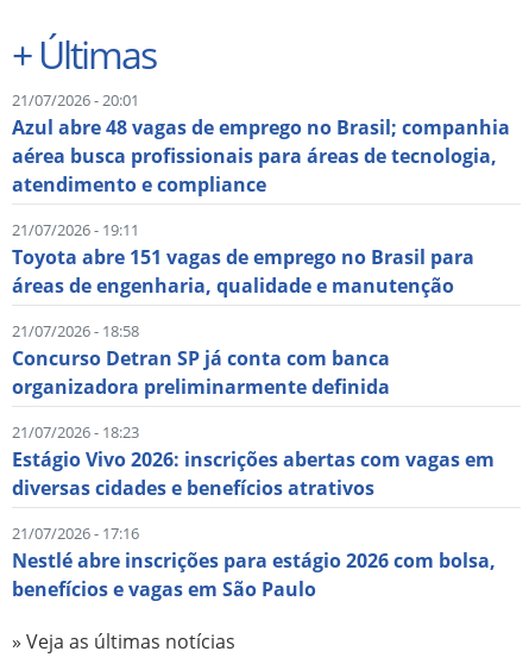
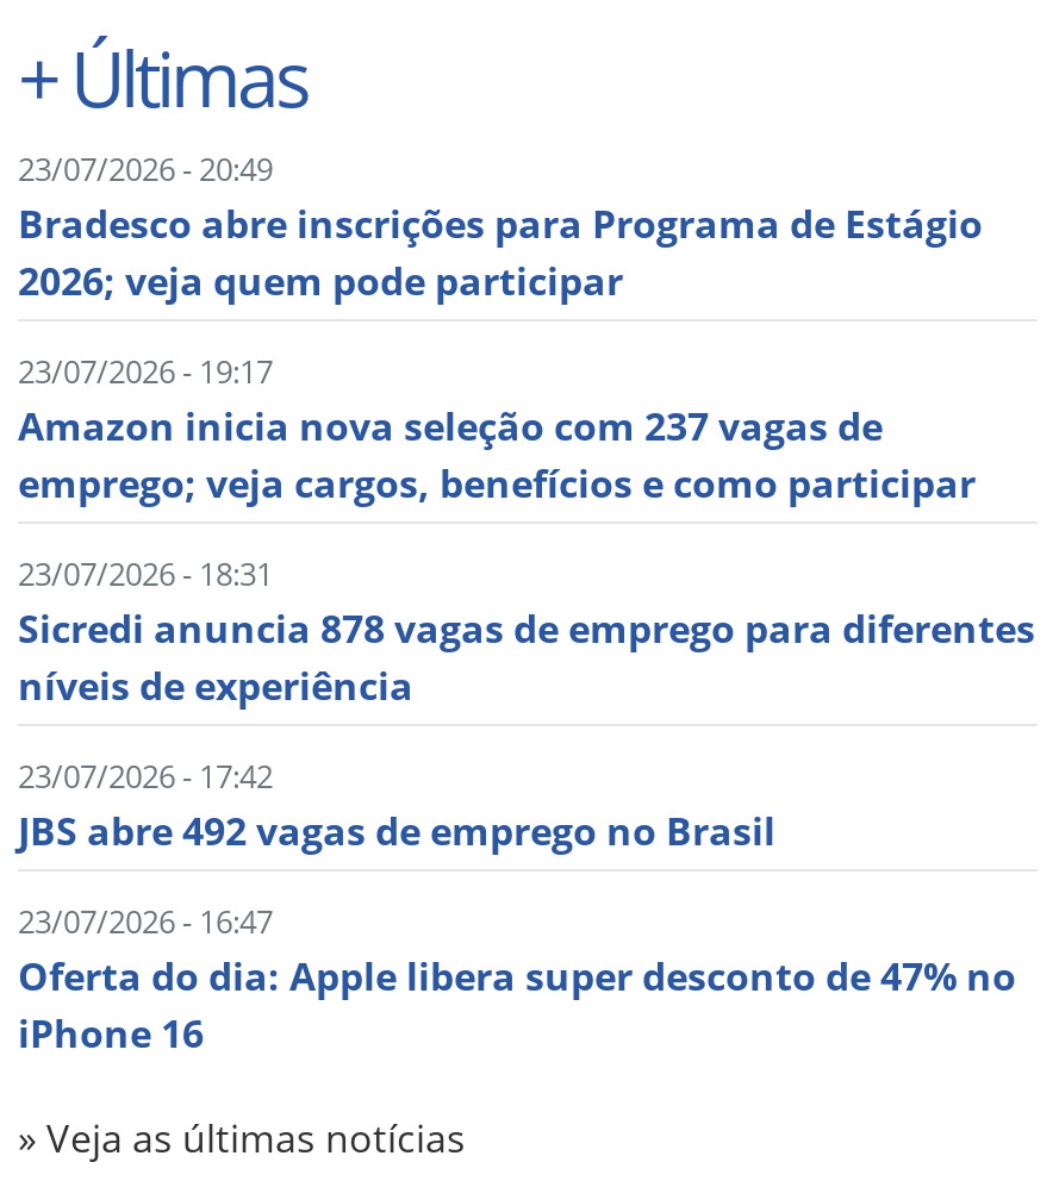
[12,89,510,198] 21/07/2026 - 20:01 | Azul abre 48 vagas de emprego no Brasil; companhia | aérea busca profissionais para áreas de tecnologia, | atendimento e compliance -> [18,148,983,307] 23/07/2026 - 20:49 | Bradesco abre inscrições para Programa de Estágio | 2026; veja quem pode participar
[12,219,474,299] 21/07/2026 - 19:11 | Toyota abre 151 vagas de emprego no Brasil para | áreas de engenharia, qualidade e manutenção -> [18,350,976,510] 23/07/2026 - 19:17 | Amazon inicia nova seleção com 237 vagas de | emprego; veja cargos, benefícios e como participar
[12,320,390,400] 21/07/2026 - 18:58 | Concurso Detran SP já conta com banca | organizadora preliminarmente definida -> [18,552,1035,712] 23/07/2026 - 18:31 | Sicredi anuncia 878 vagas de emprego para diferentes | níveis de experiência
[12,421,495,501] 21/07/2026 - 18:23 | Estágio Vivo 2026: inscrições abertas com vagas em | diversas cidades e benefícios atrativos -> [18,755,775,857] 23/07/2026 - 17:42 | JBS abre 492 vagas de emprego no Brasil
[12,522,496,602] 21/07/2026 - 17:16 | Nestlé abre inscrições para estágio 2026 com bolsa, | benefícios e vagas em São Paulo -> [18,900,1016,1060] 23/07/2026 - 16:47 | Oferta do dia: Apple libera super desconto de 47% no | iPhone 16

